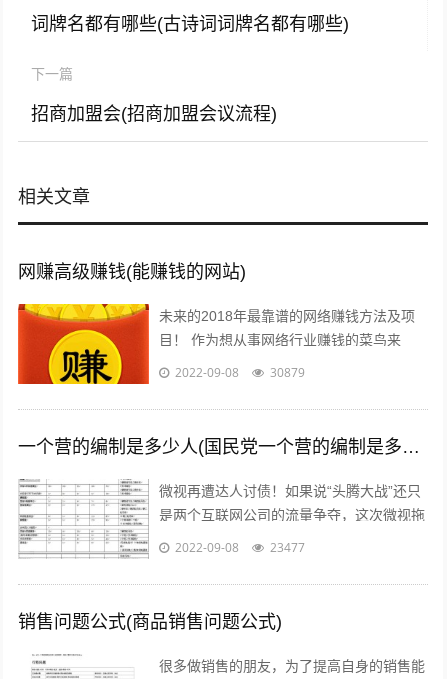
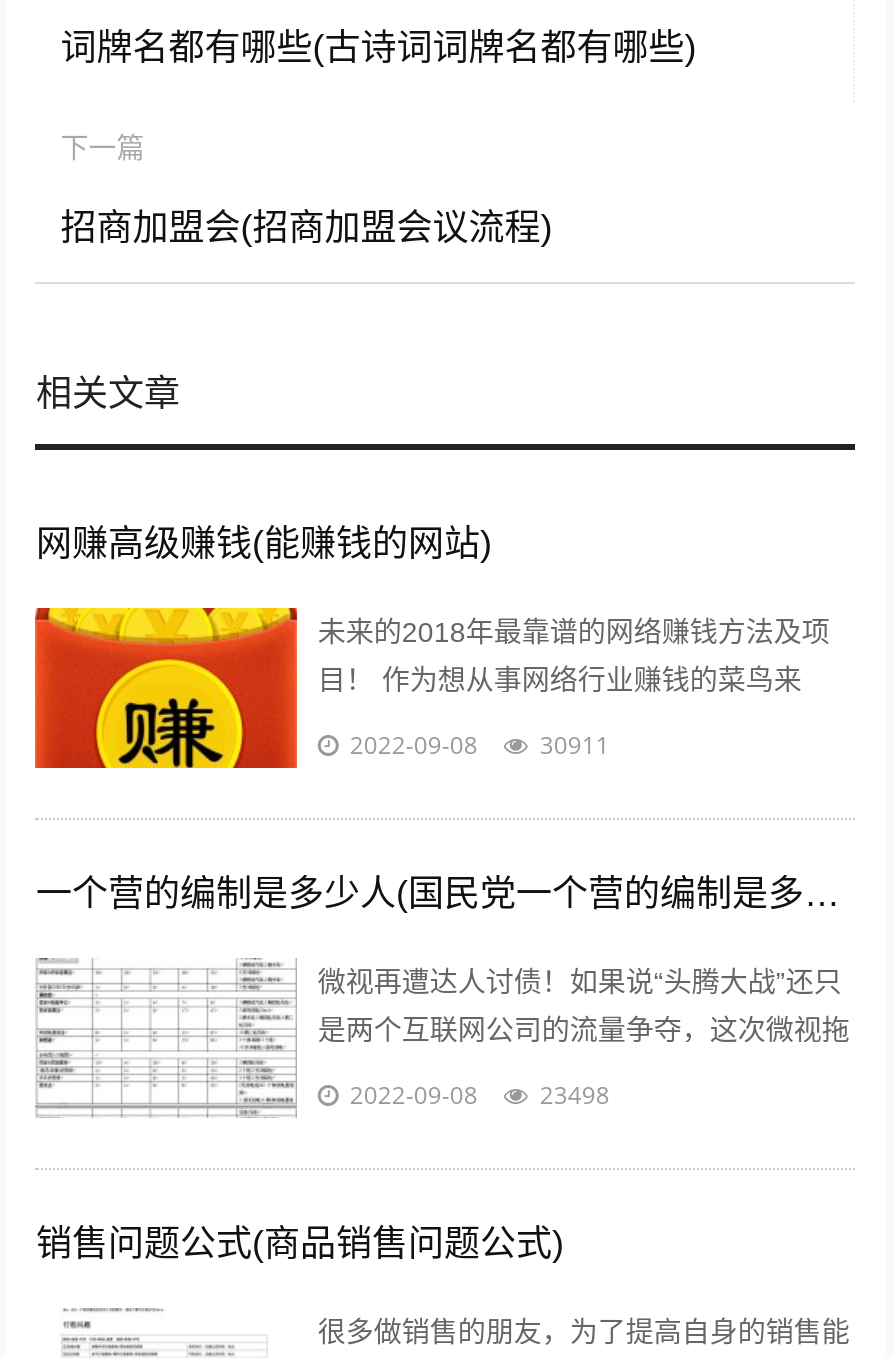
[270,364,305,381] 30879 -> [540,729,610,763] 30911
[270,539,305,556] 23477 -> [540,1079,610,1113] 23498

